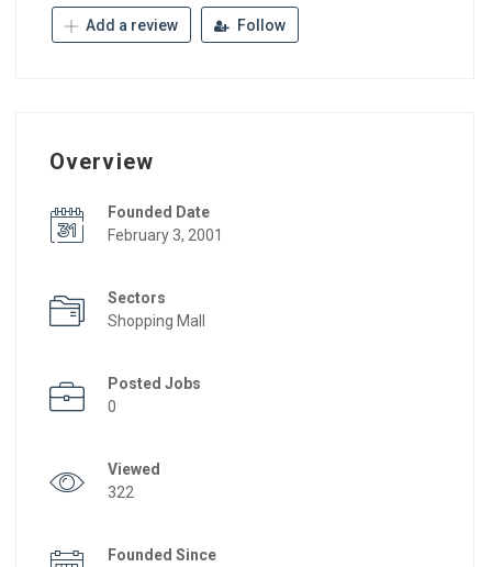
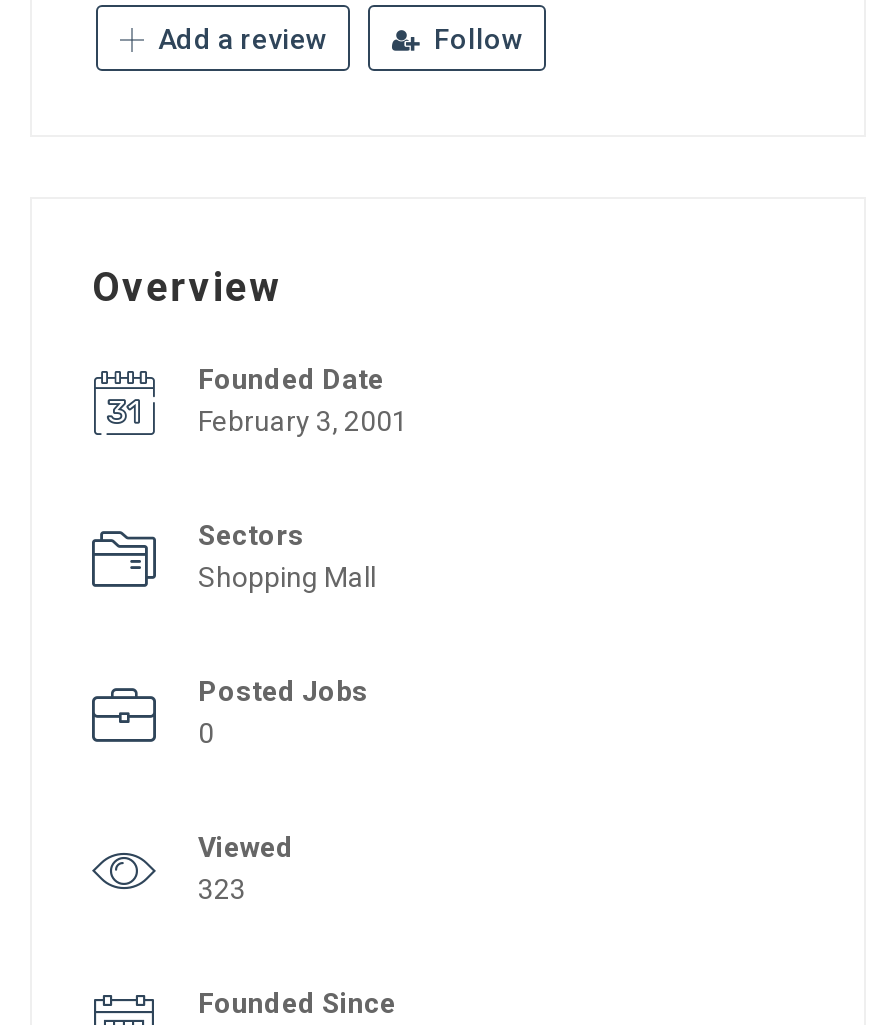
[108,483,134,501] 322 -> [198,873,246,905] 323

